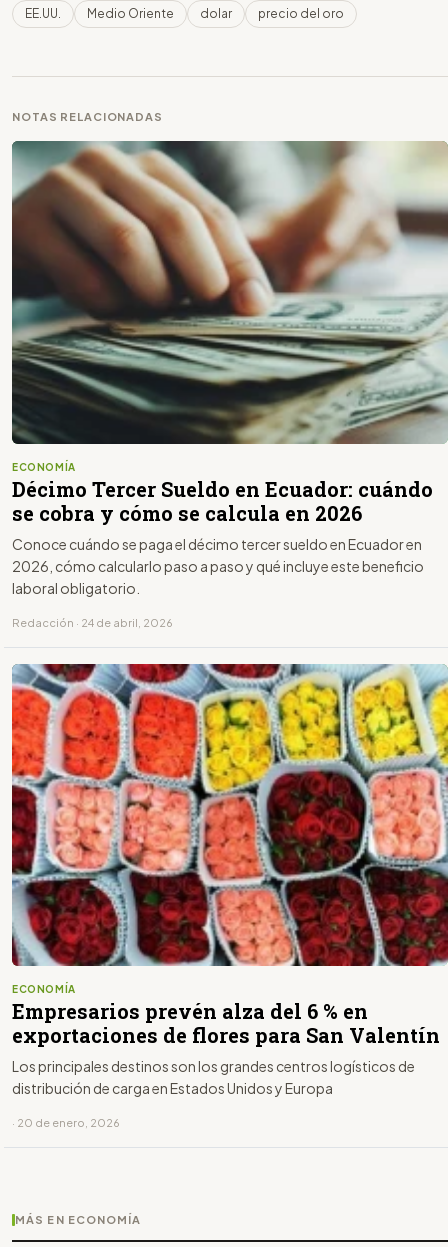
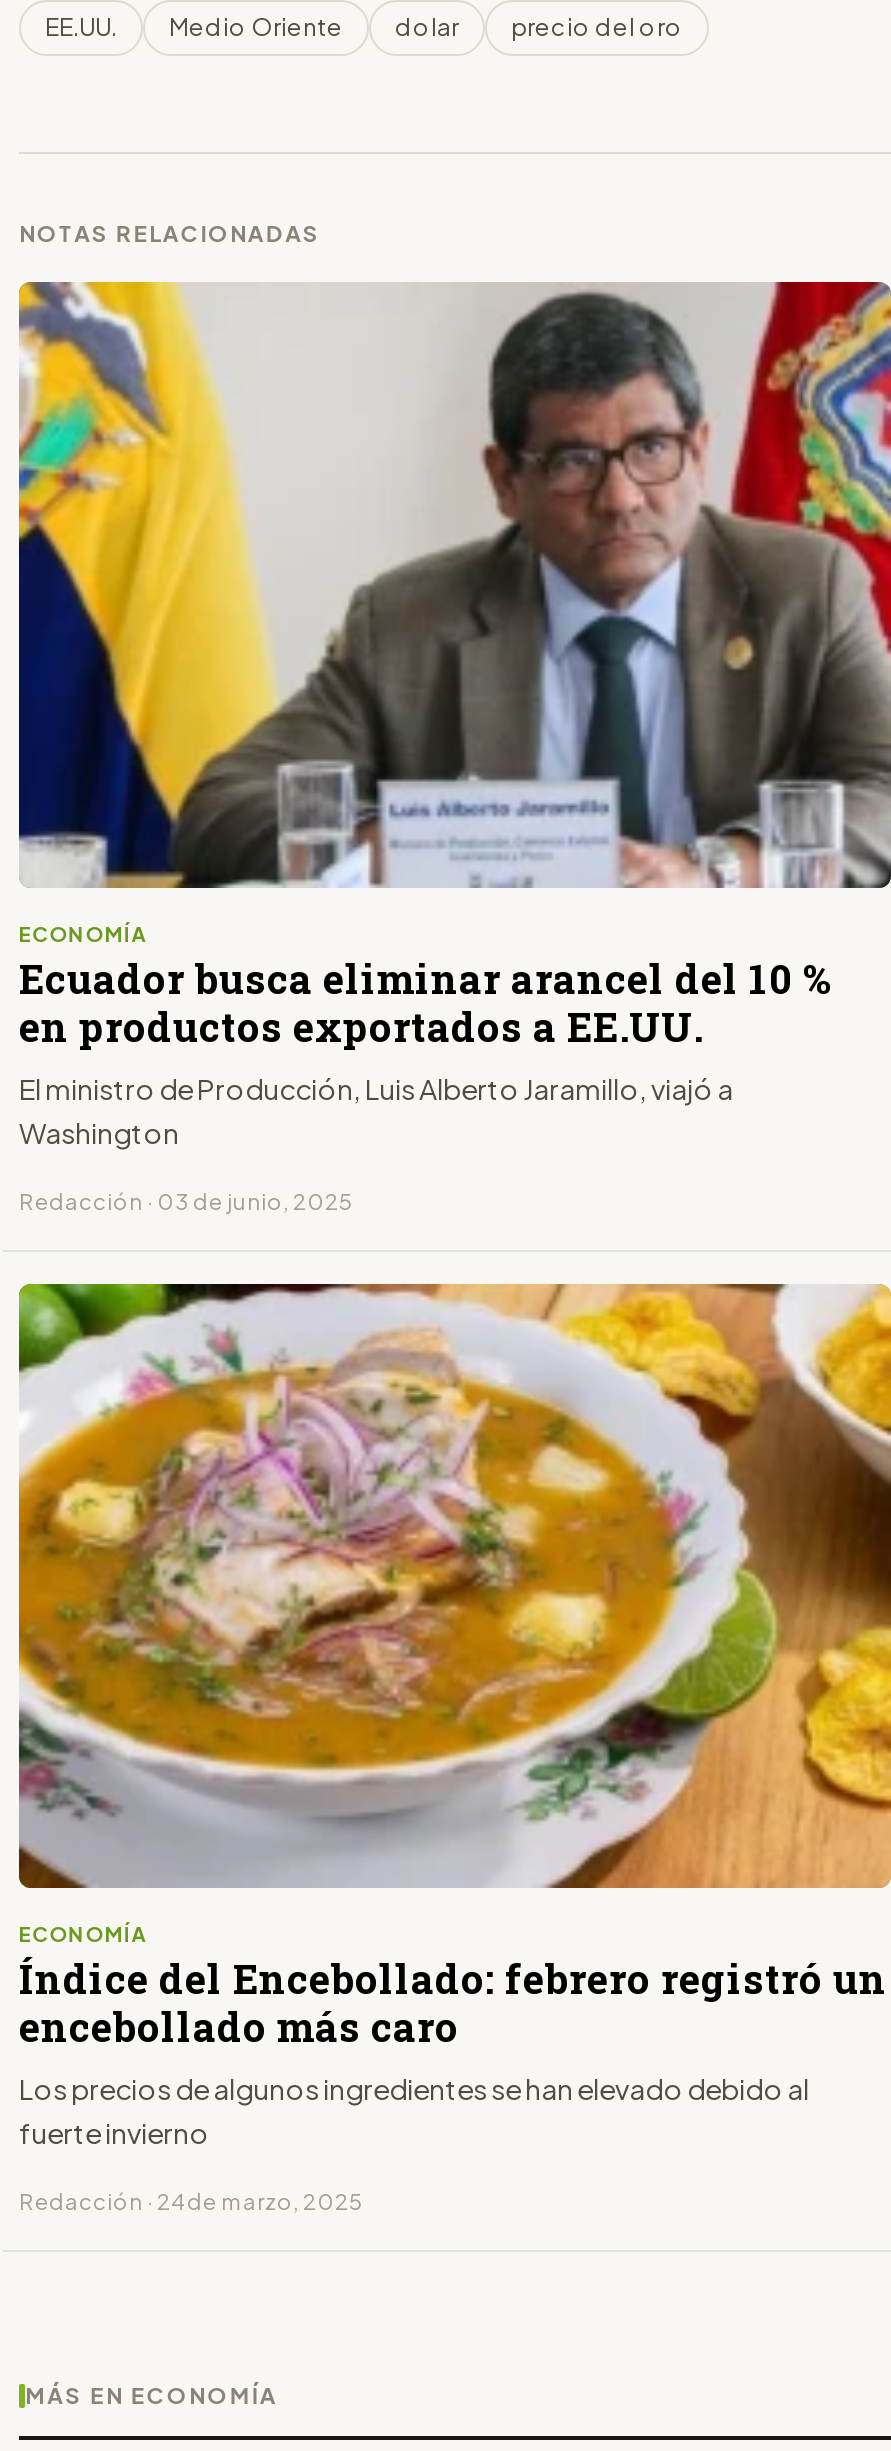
[11,140,445,597] [image] | Décimo Tercer Sueldo en Ecuador: cuándo | se cobra y cómo se calcula en 2026 | Conoce cuándo se paga el décimo tercer sueldo en Ecuador en | 2026, cómo calcularlo paso a paso y qué incluye este beneficio | laboral obligatorio. -> [17,280,885,1149] [image] | Ecuador busca eliminar arancel del 10 % | en productos exportados a EE.UU. | El ministro de Producción, Luis Alberto Jaramillo, viajó a | Washington
[12,616,173,629] Redacción · 24 de abril, 2026 -> [19,1187,353,1213] Redacción · 03 de junio, 2025
[11,663,445,1097] [image] | Empresarios prevén alza del 6 % en | exportaciones de flores para San Valentín | Los principales destinos son los grandes centros logísticos de | distribución de carga en Estados Unidos y Europa -> [17,1282,887,2151] [image] | Índice del Encebollado: febrero registró un | encebollado más caro | Los precios de algunos ingredientes se han elevado debido al | fuerte invierno
[12,1116,120,1129] · 20 de enero, 2026 -> [19,2189,363,2215] Redacción · 24 de marzo, 2025

